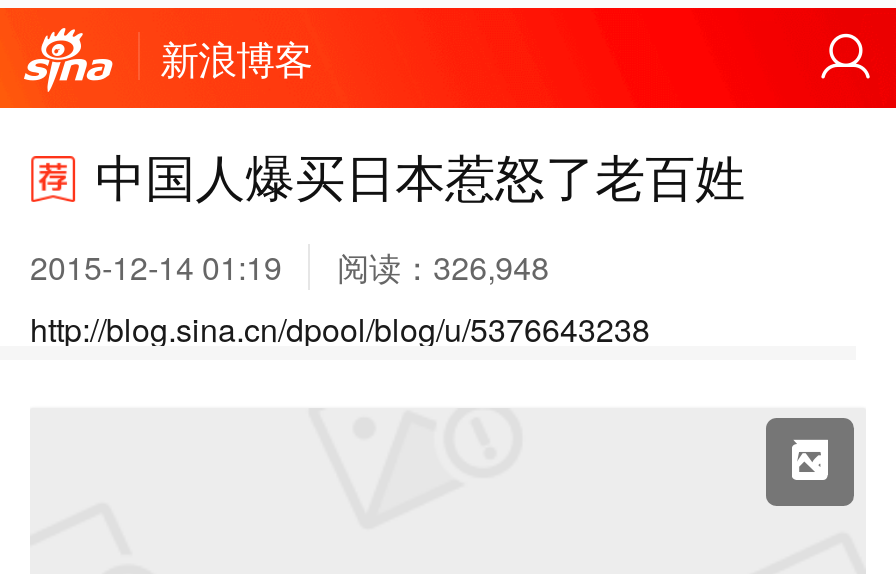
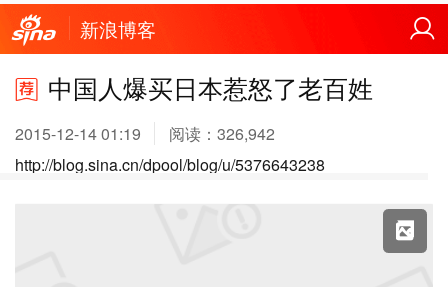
[30,244,549,290] 2015-12-14 01:19 阅读：326,948 -> [15,122,275,145] 2015-12-14 01:19 阅读：326,942

